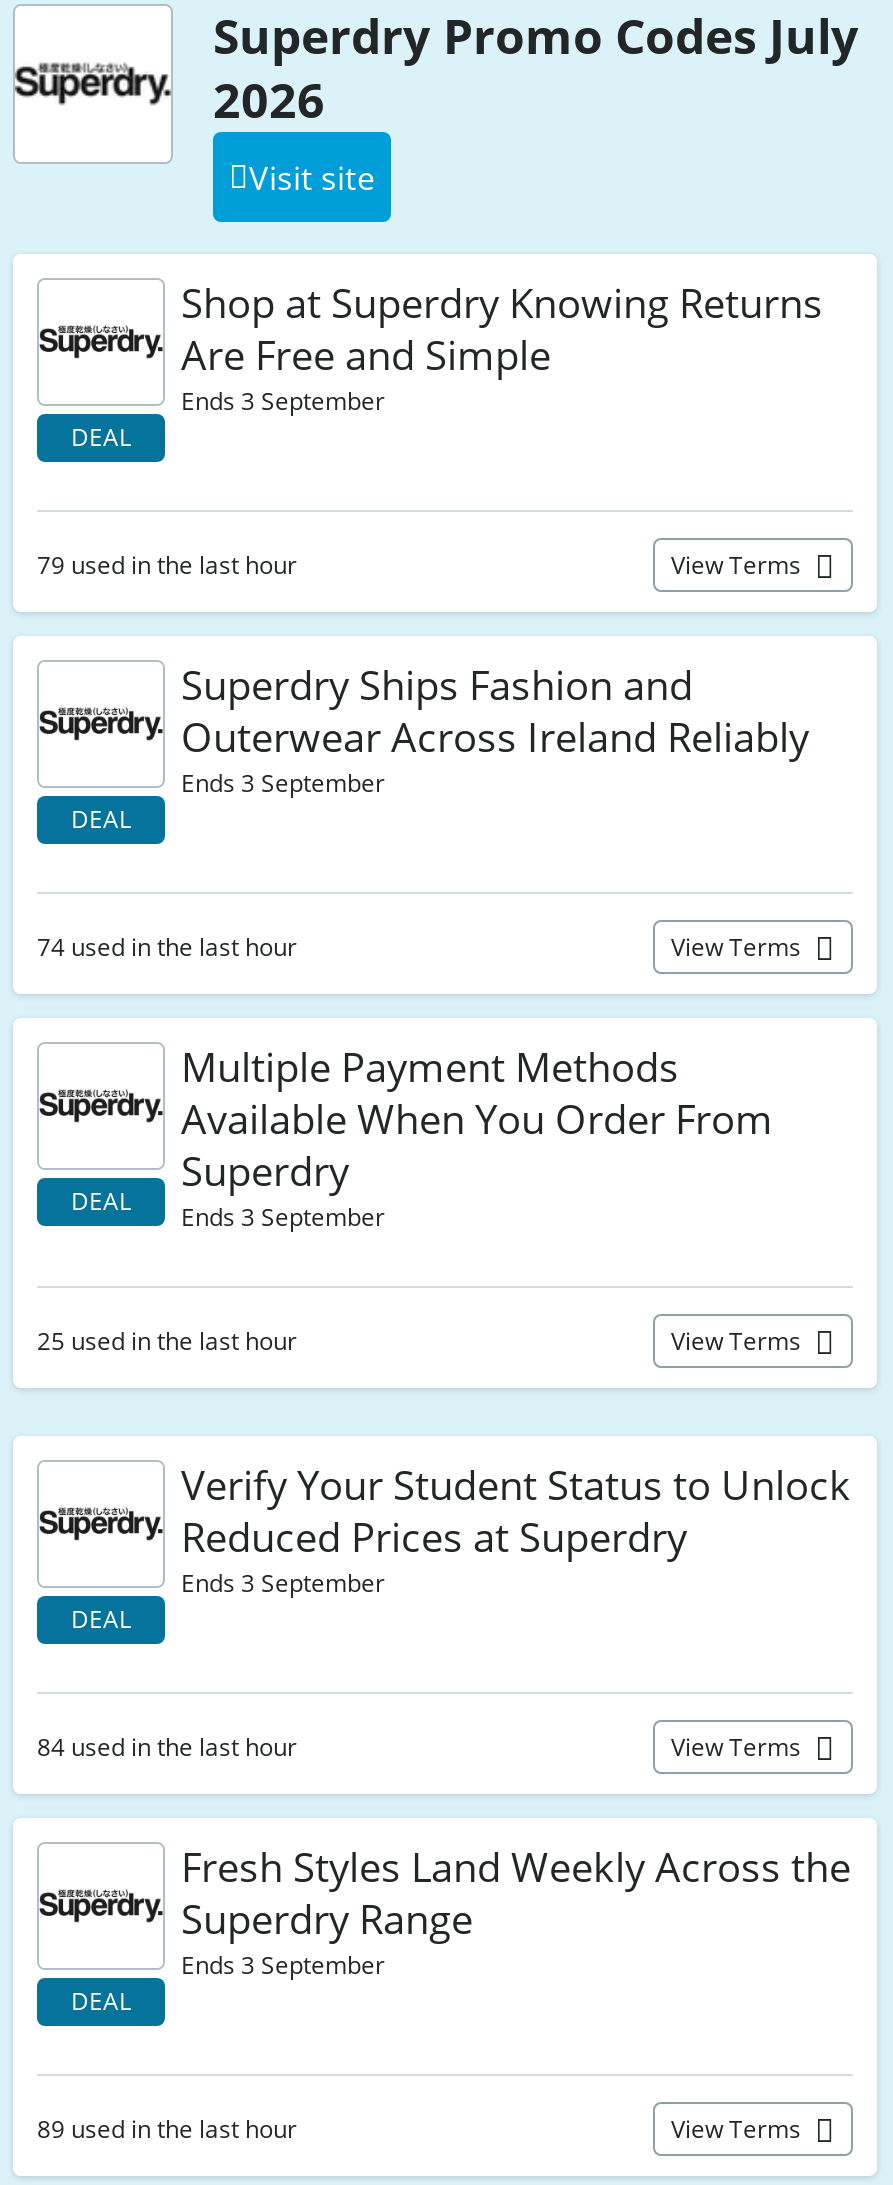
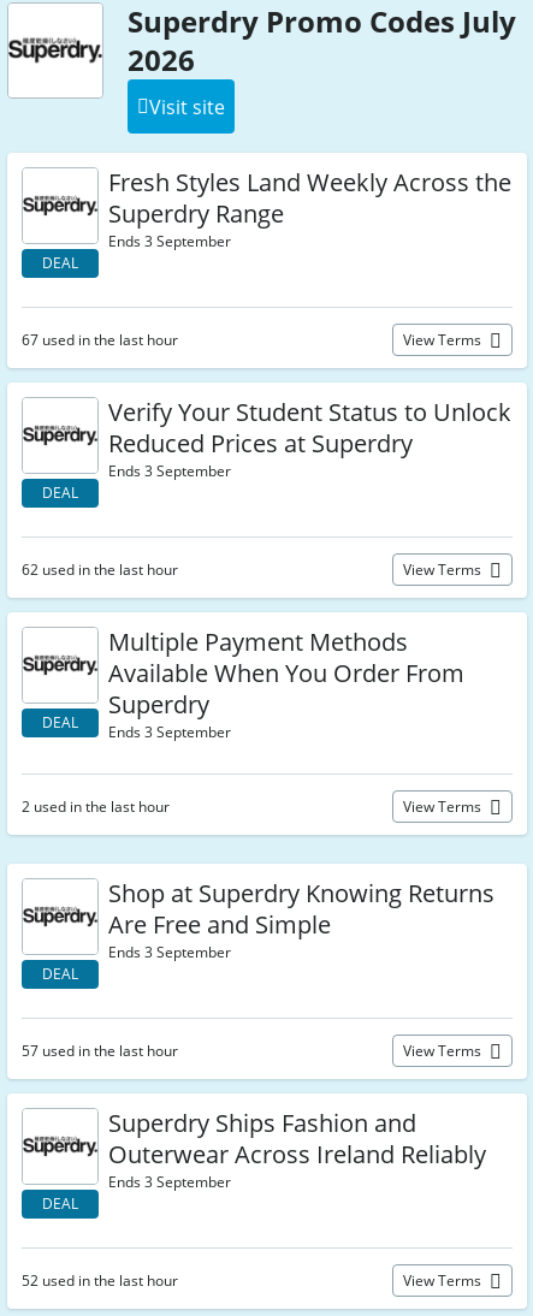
moved [181,276,823,382] -> [108,877,494,941]: Shop at Superdry Knowing Returns | Are Free and Simple
[37,548,297,582] 79 used in the last hour -> [22,330,178,350] 67 used in the last hour
moved [181,658,809,764] -> [108,1107,486,1170]: Superdry Ships Fashion and | Outerwear Across Ireland Reliably
[37,930,297,964] 74 used in the last hour -> [22,559,178,580] 62 used in the last hour
[37,1324,297,1358] 25 used in the last hour -> [22,796,170,817] 2 used in the last hour
moved [181,1458,851,1564] -> [108,396,511,460]: Verify Your Student Status to Unlock | Reduced Prices at Superdry
[37,1730,297,1764] 84 used in the last hour -> [22,1041,178,1061] 57 used in the last hour
moved [181,1840,851,1946] -> [108,166,511,230]: Fresh Styles Land Weekly Across the | Superdry Range
[37,2112,297,2146] 89 used in the last hour -> [22,1270,178,1291] 52 used in the last hour

